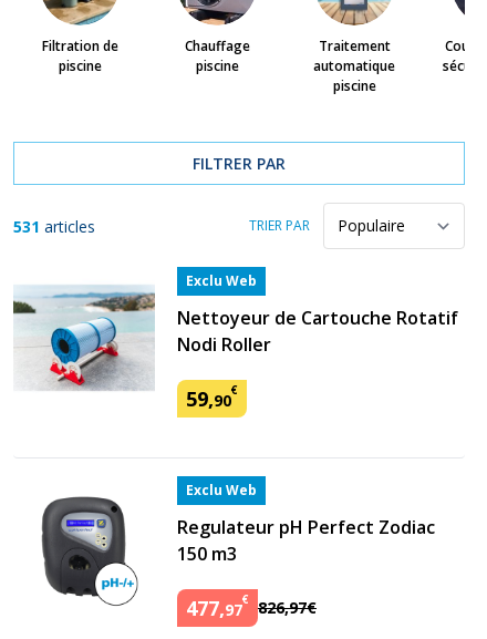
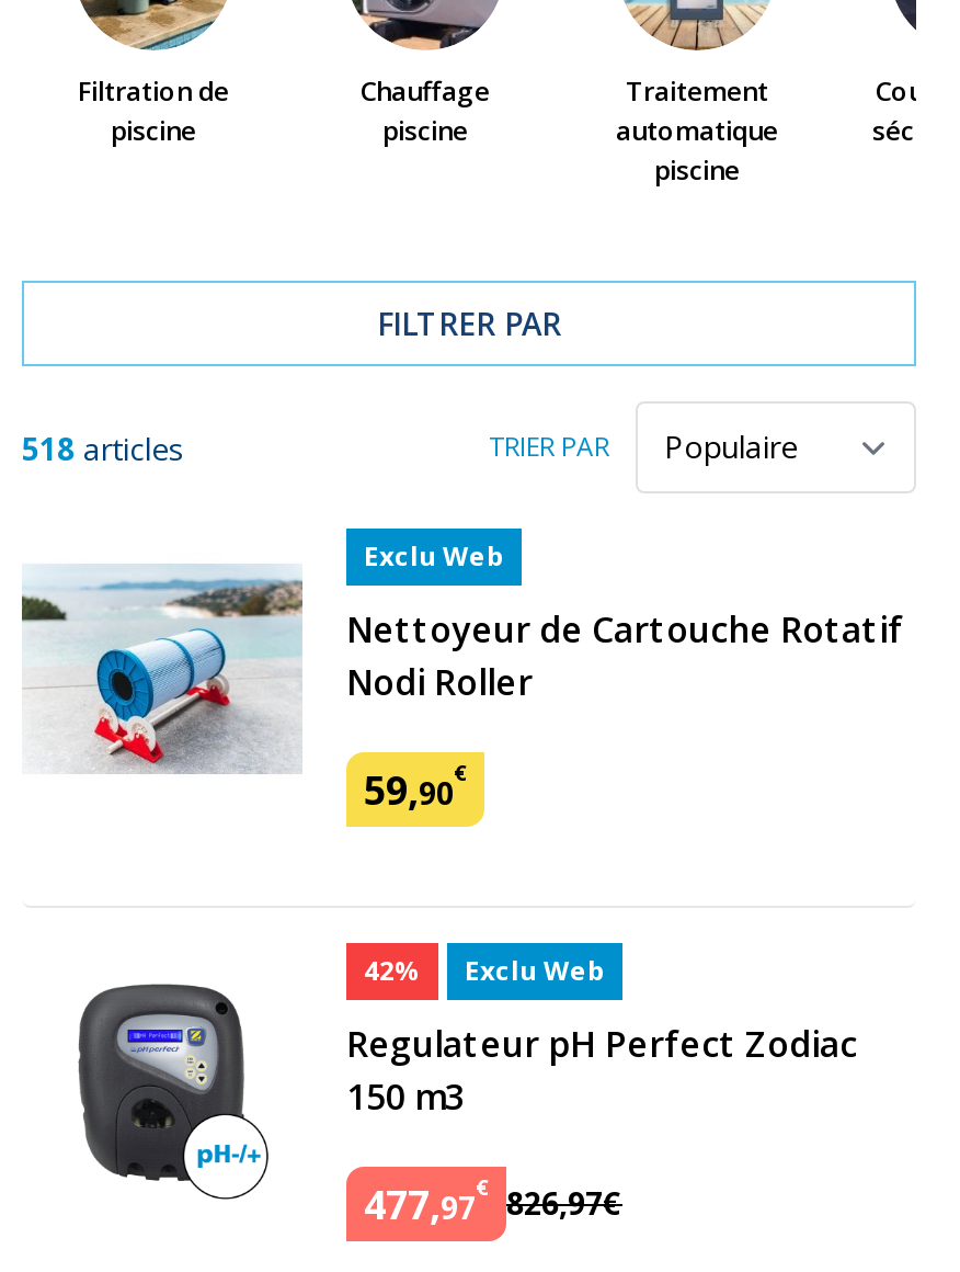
[13,215,95,236] 531 articles -> [22,427,184,468] 518 articles
none -> [364,952,421,989] 42%

